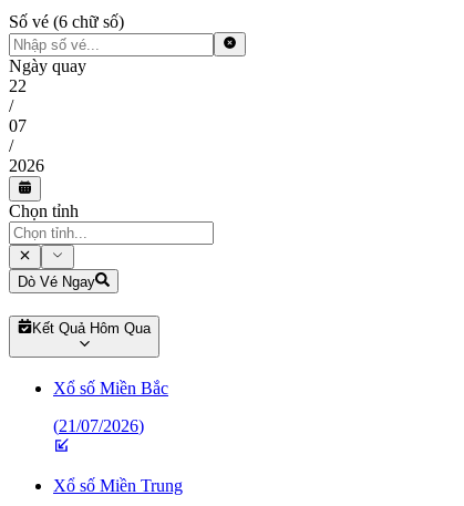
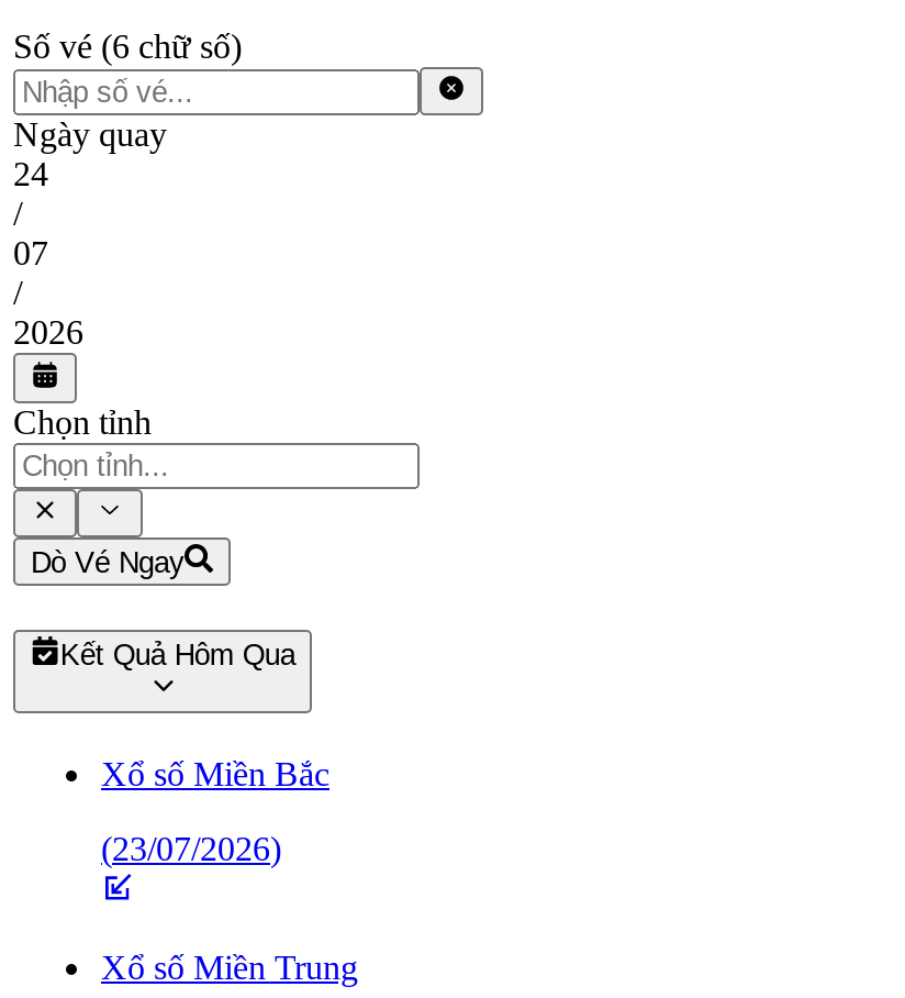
[9,77,27,96] 22 -> [13,156,48,193] 24
[53,417,144,435] (21/07/2026) -> [101,830,281,868] (23/07/2026)

